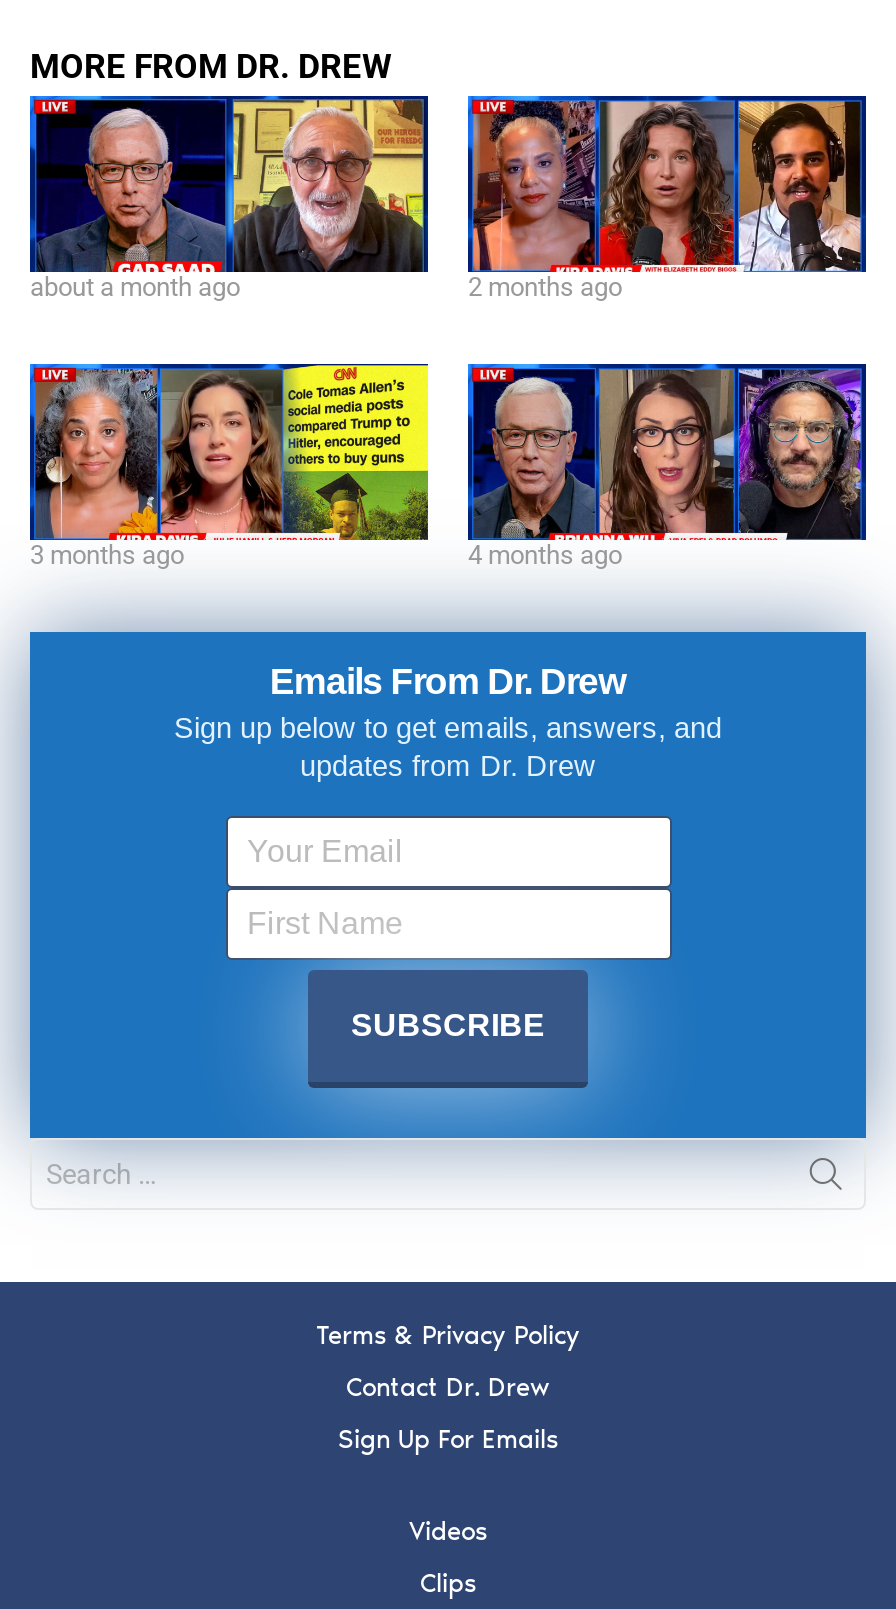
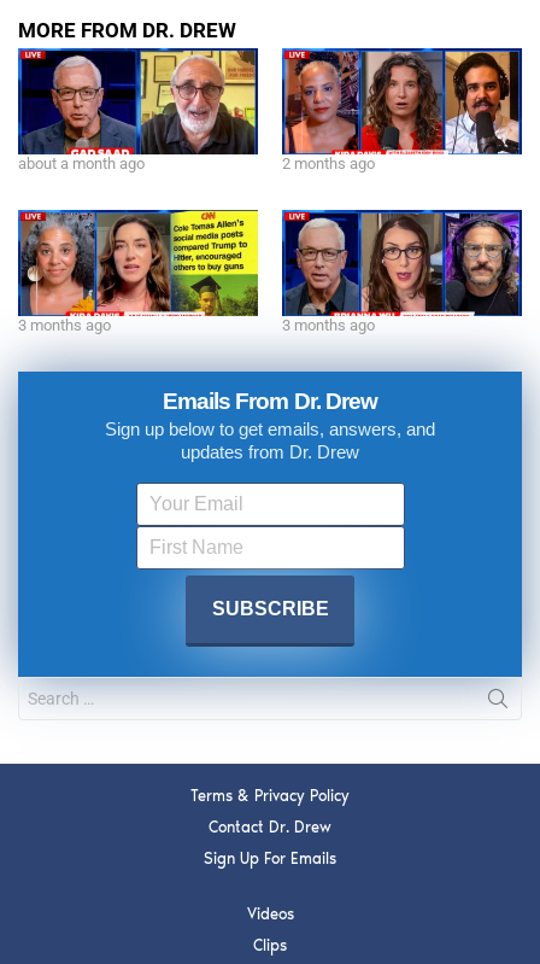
[468,540,622,570] 4 months ago -> [282,316,375,334] 3 months ago

